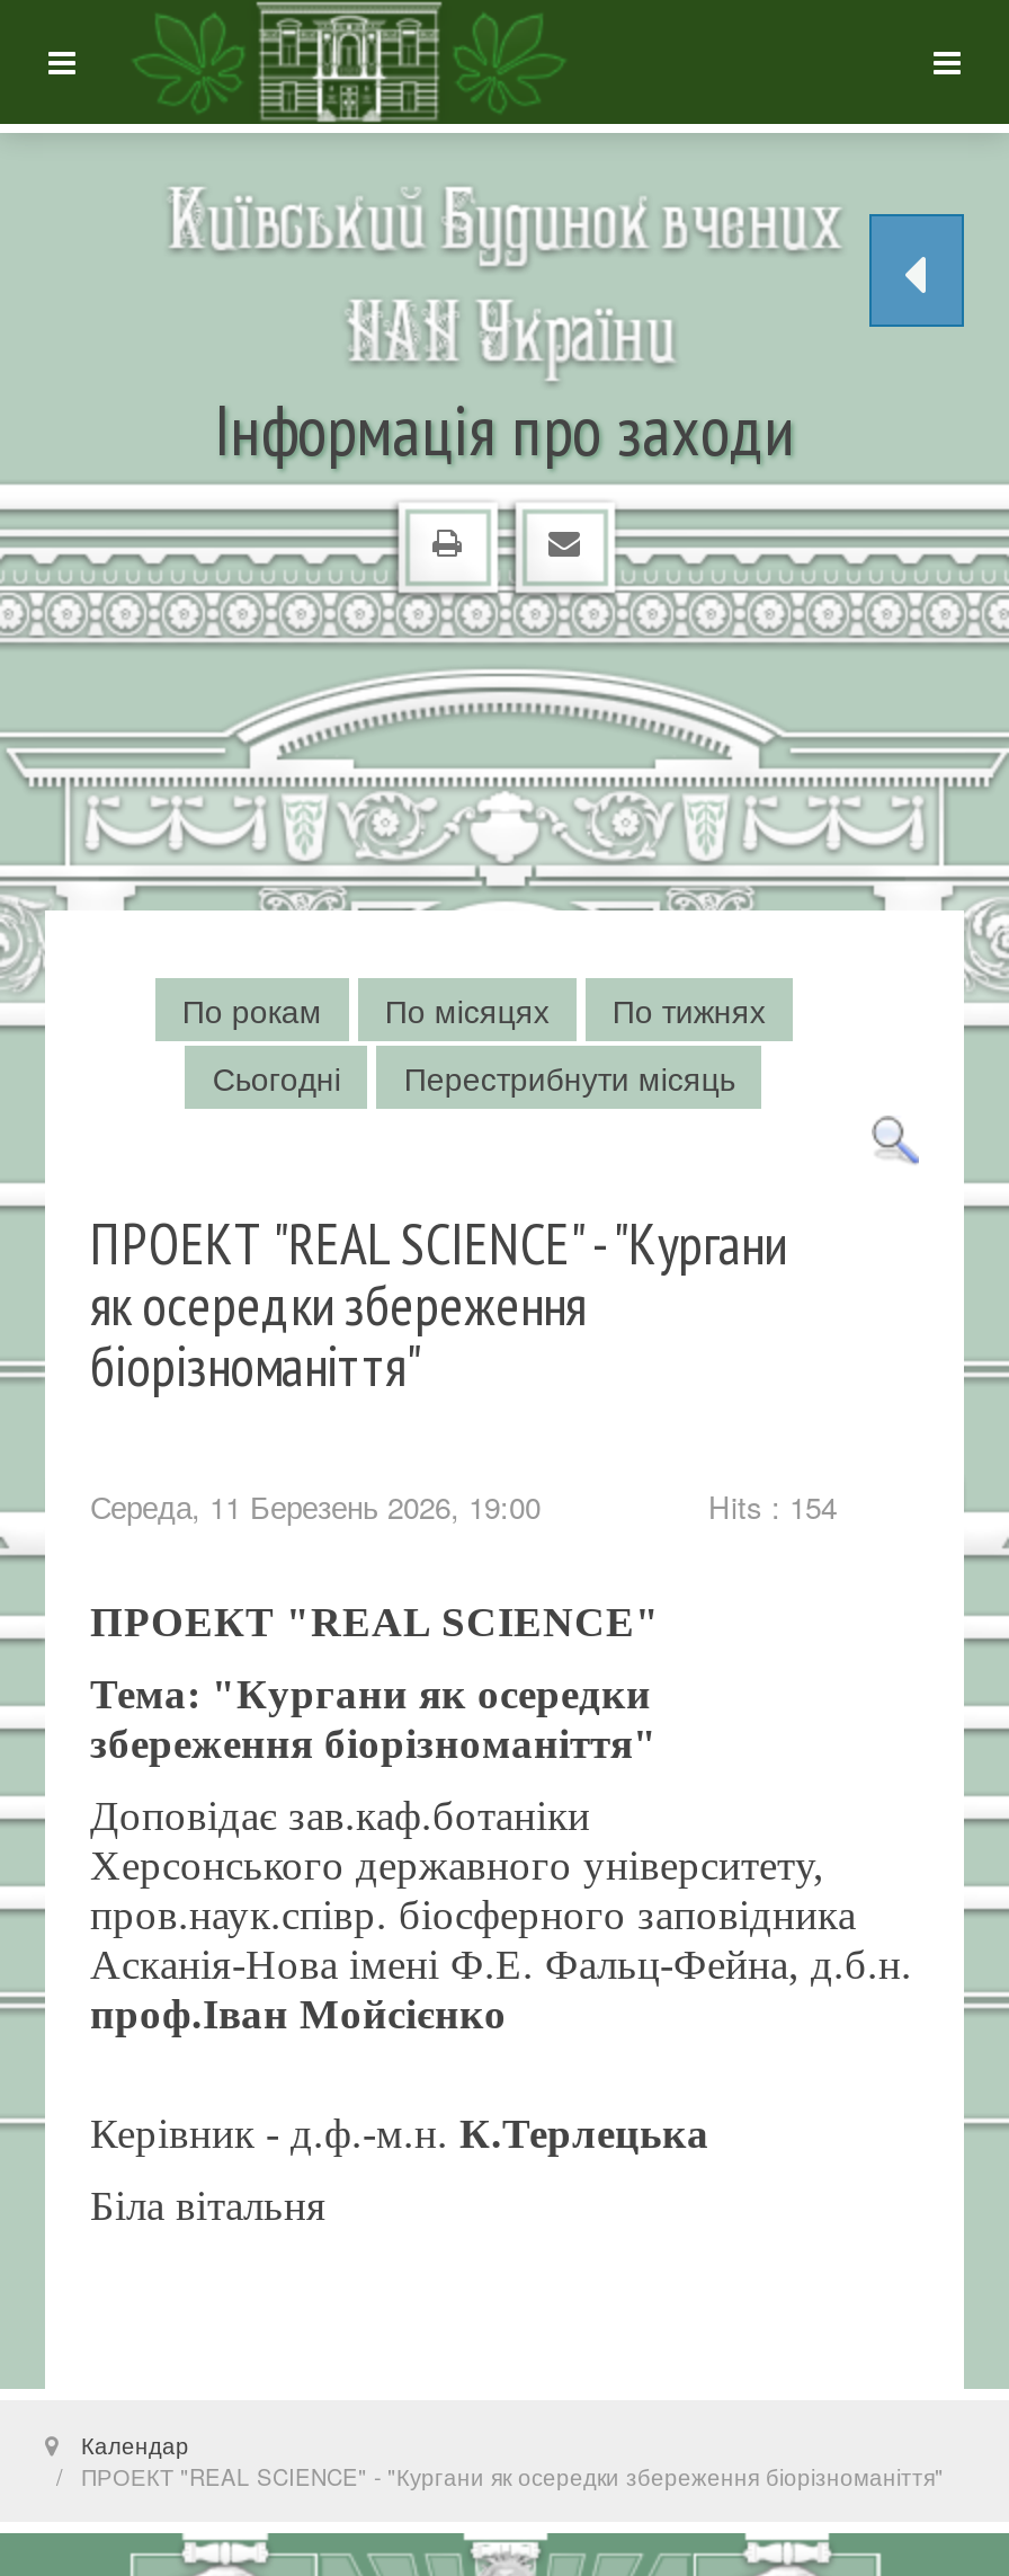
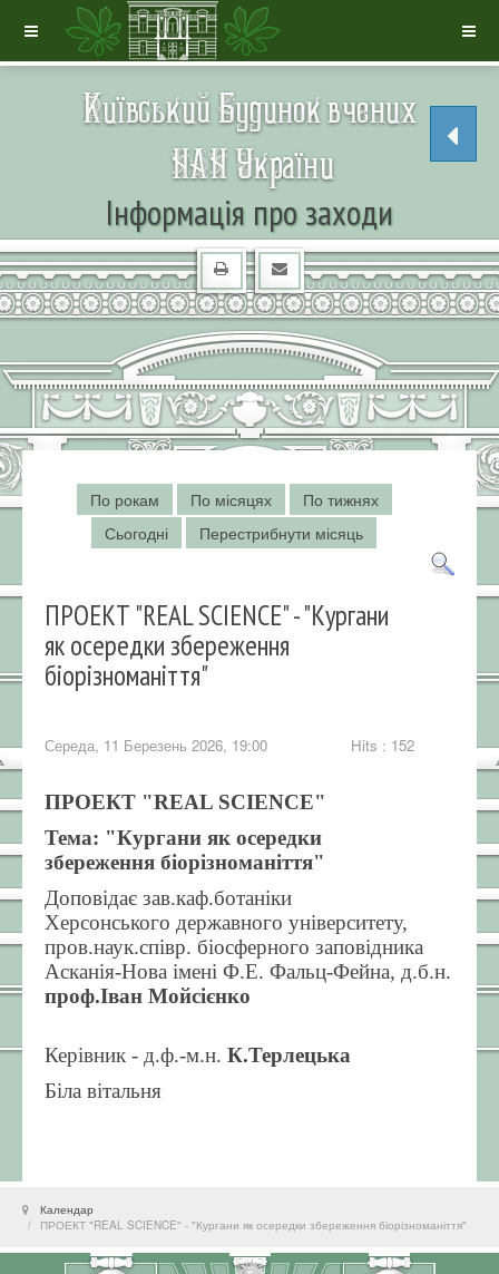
[708,1485,837,1528] Hits: 154 -> [350,734,414,755] Hits: 152

